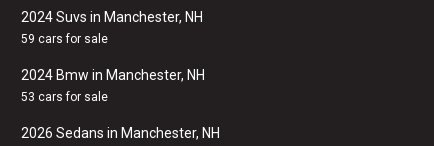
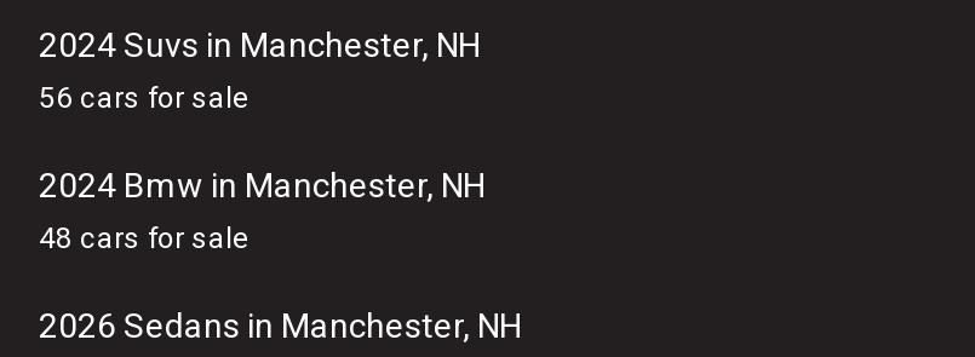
[21,32,108,46] 59 cars for sale -> [39,81,250,115] 56 cars for sale
[21,90,108,104] 53 cars for sale -> [39,221,250,255] 48 cars for sale

